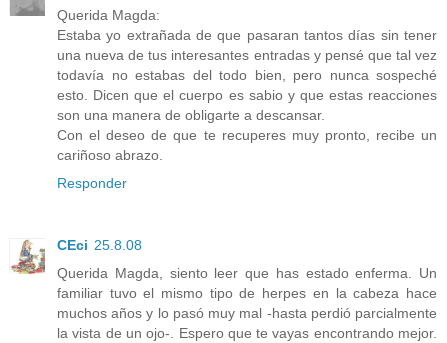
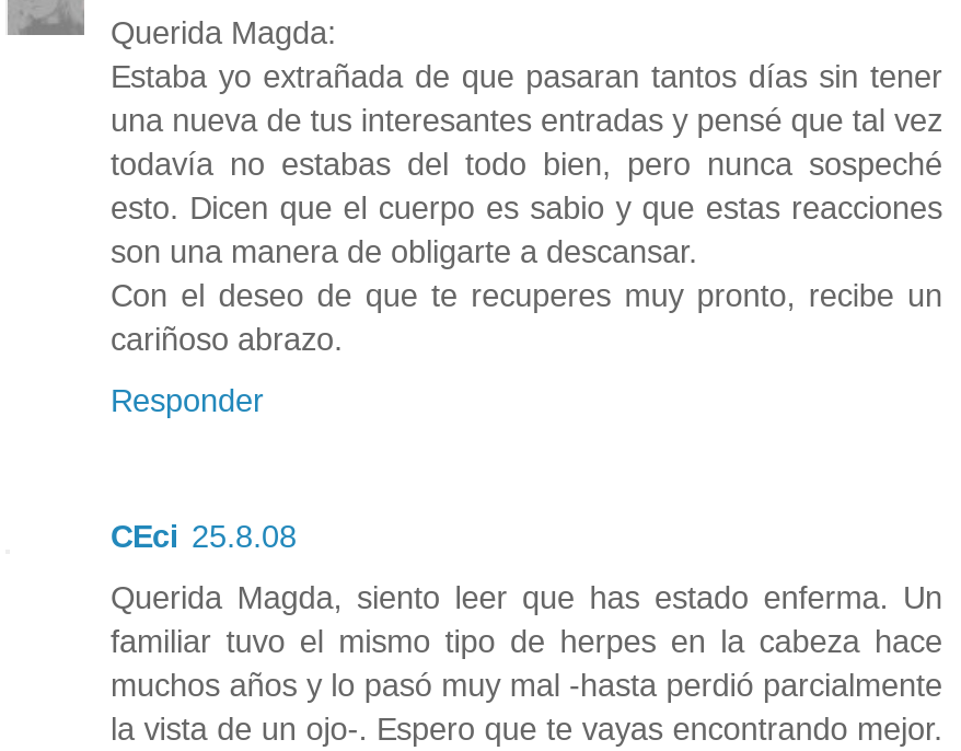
[9,238,46,275] [image] -> none

